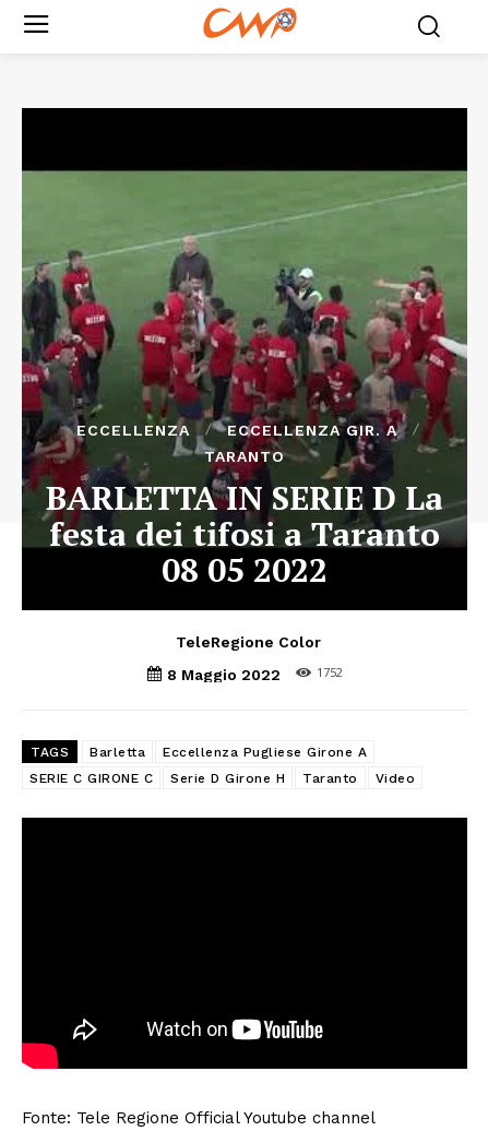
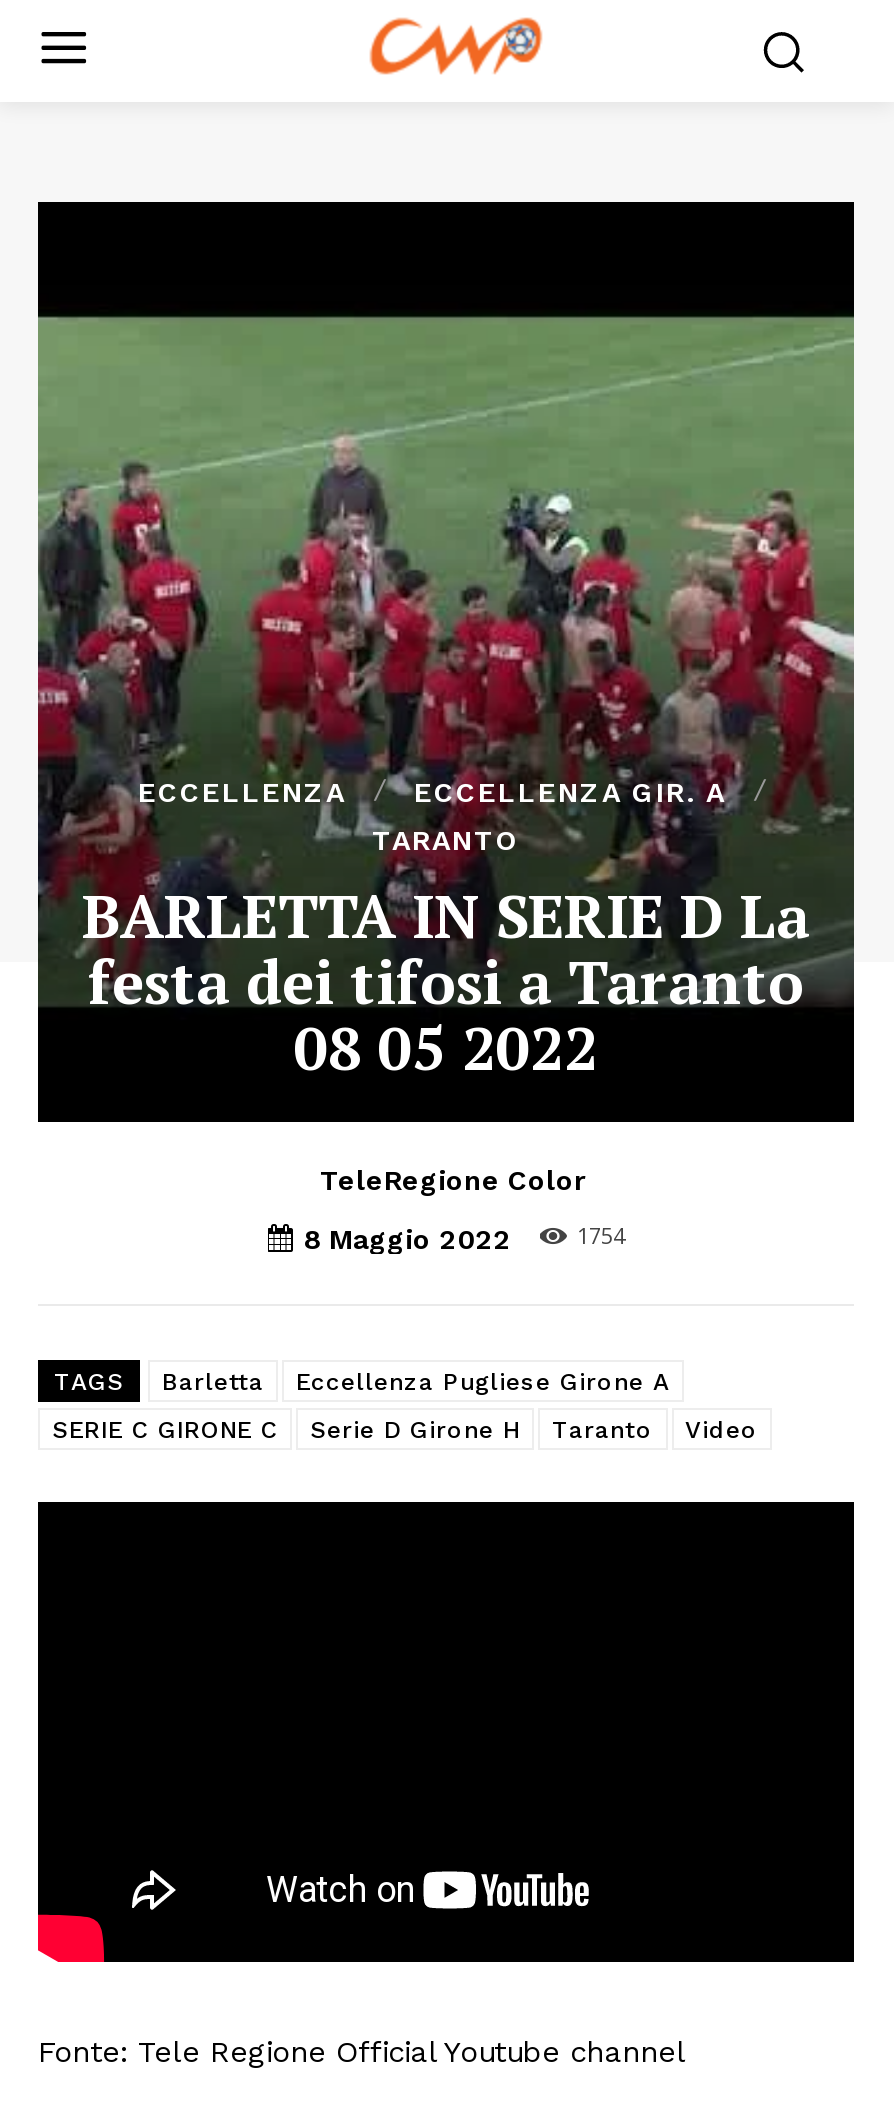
[316,664,342,680] 1752 -> [577,1221,625,1251] 1754

